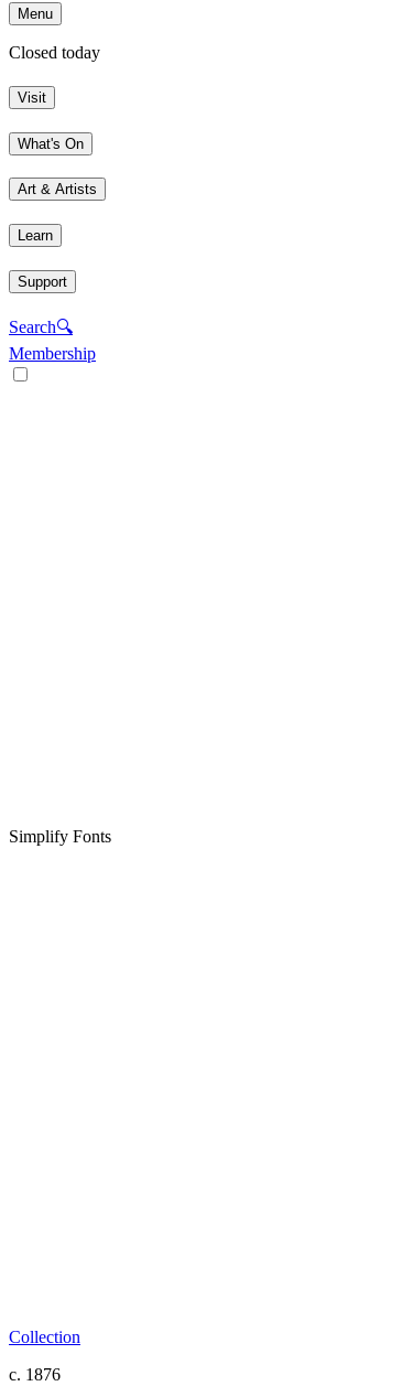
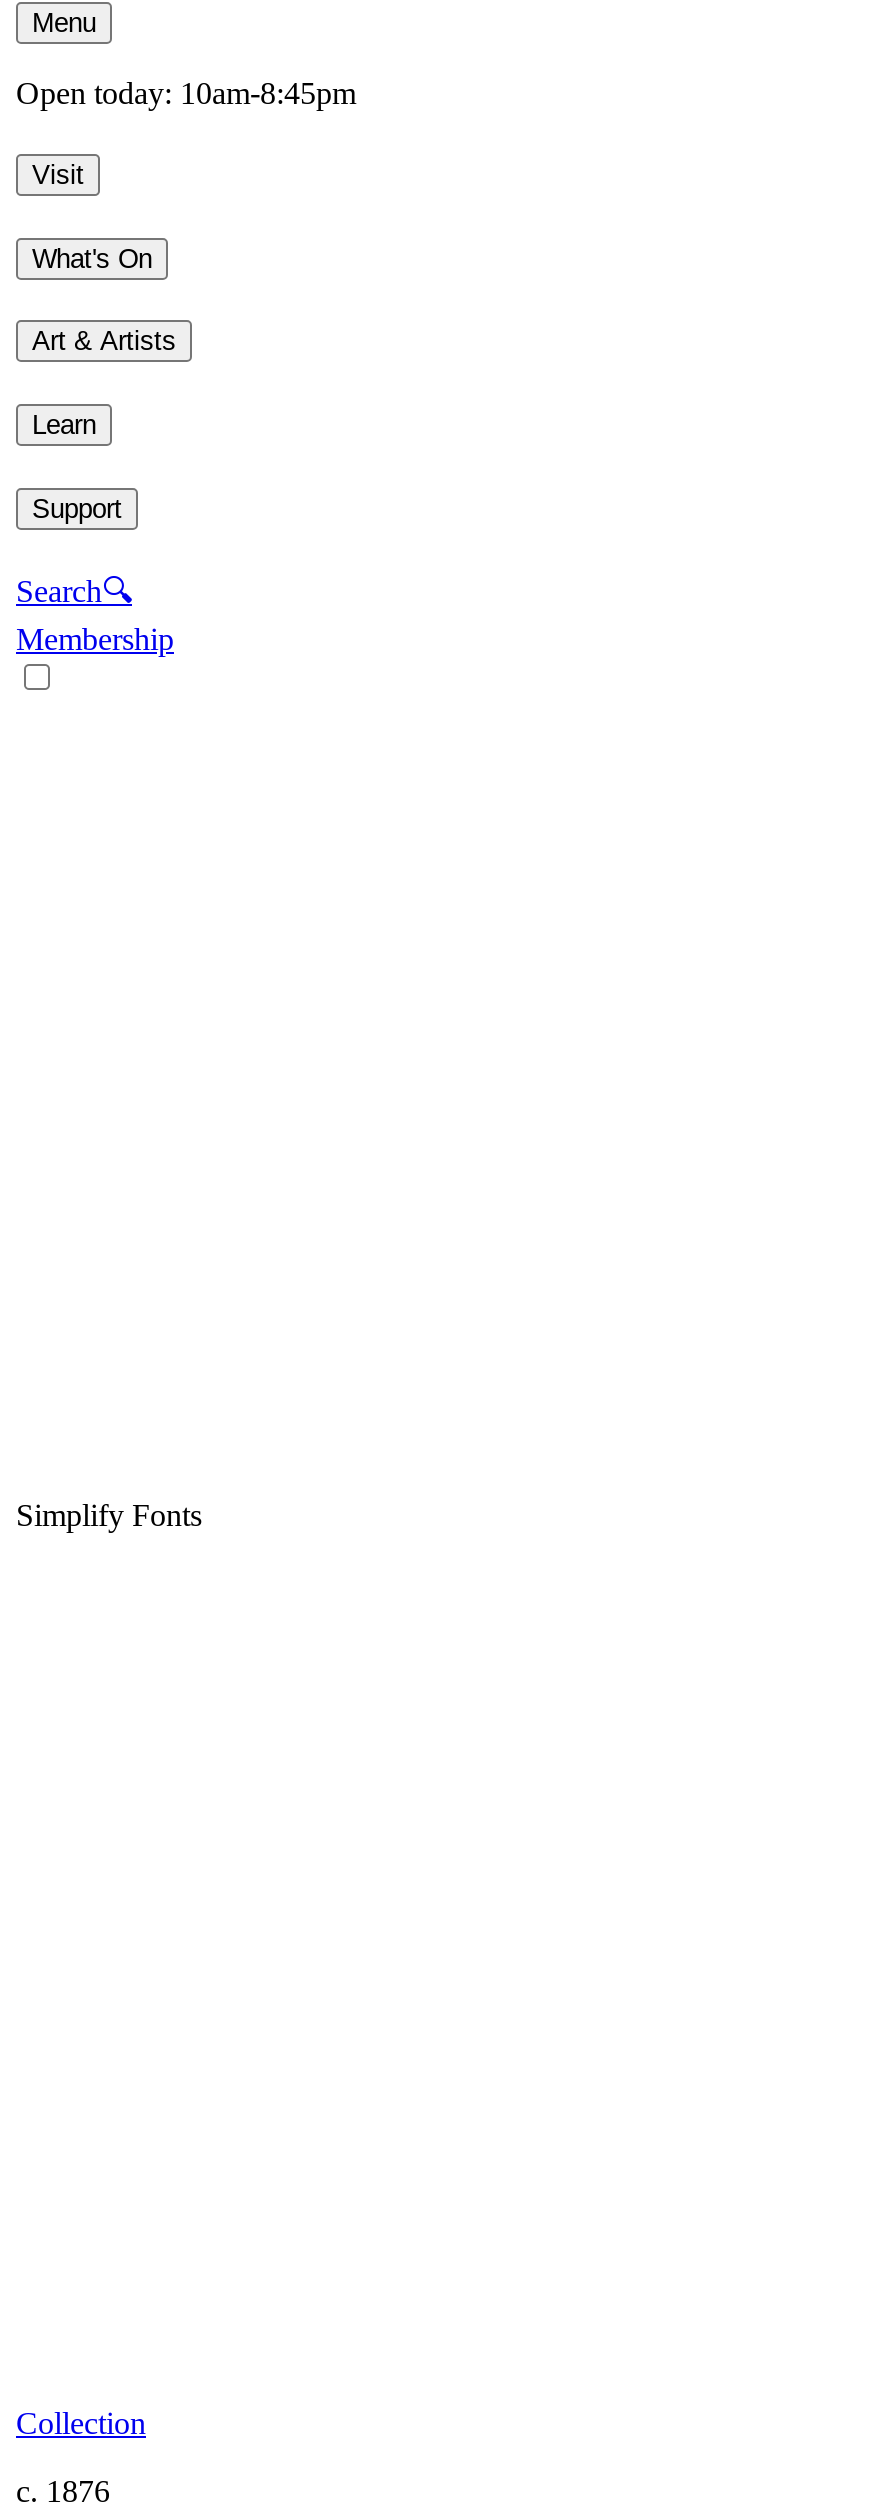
[9,43,100,62] Closed today -> [16,77,356,111] Open today: 10am-8:45pm

